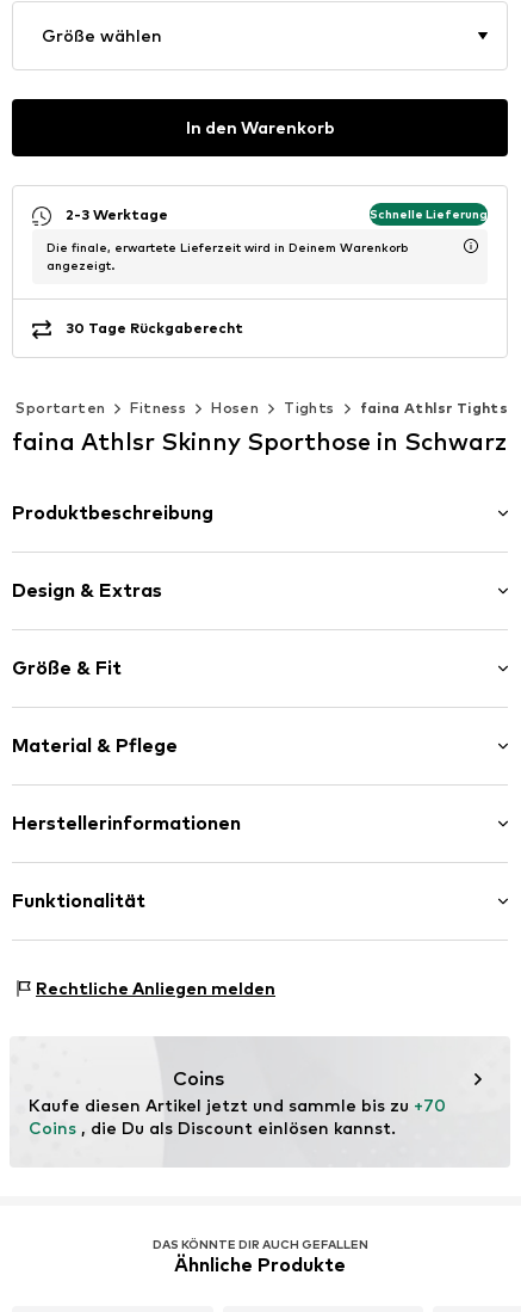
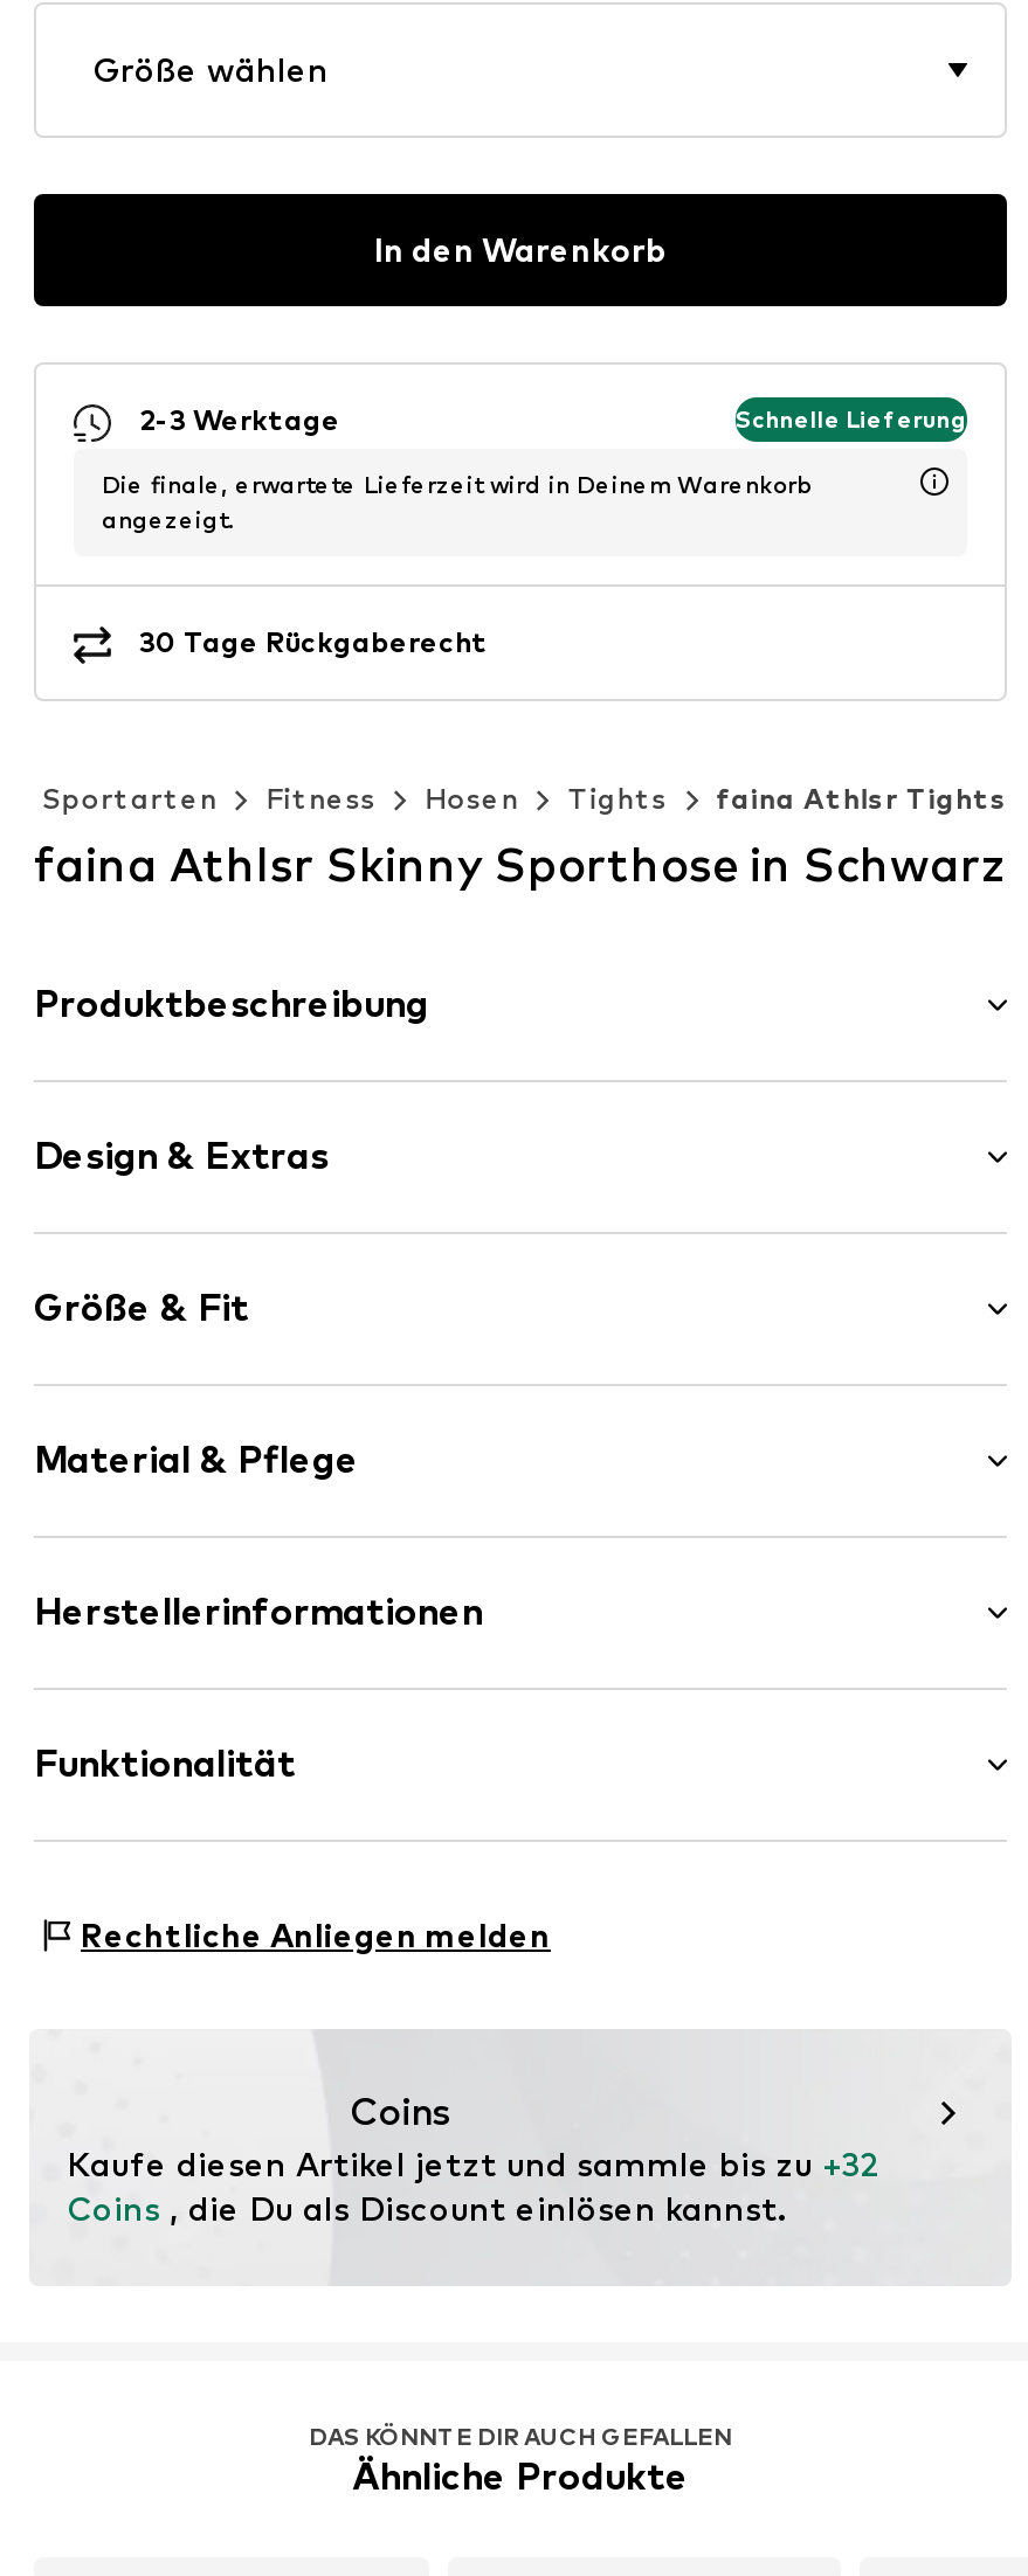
[29,1094,446,1115] Kaufe diesen Artikel jetzt und sammle bis zu +70 -> [67,2143,878,2183] Kaufe diesen Artikel jetzt und sammle bis zu +32

